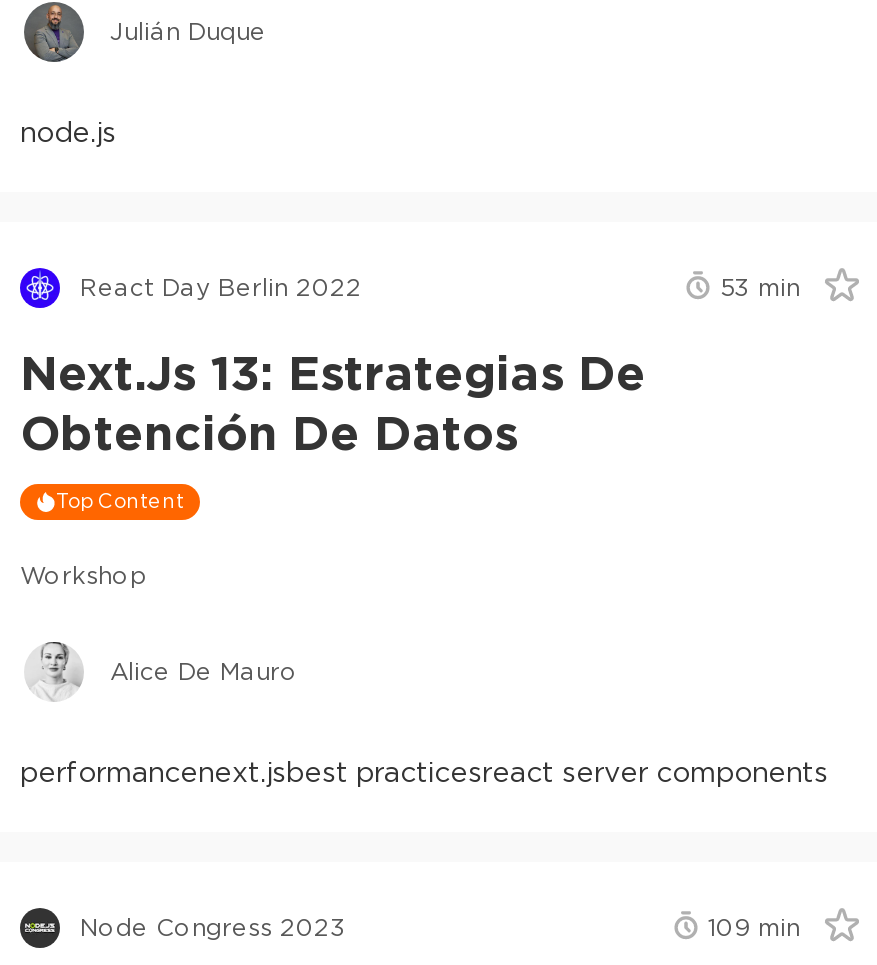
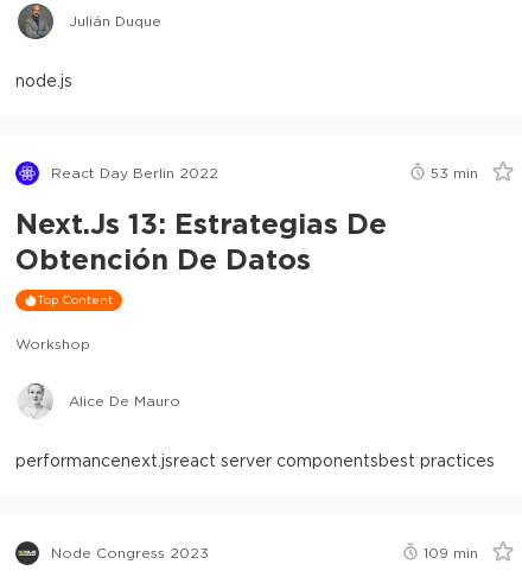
[20,756,828,788] performancenext.jsbest practicesreact server components -> [15,451,495,470] performancenext.jsreact server componentsbest practices

